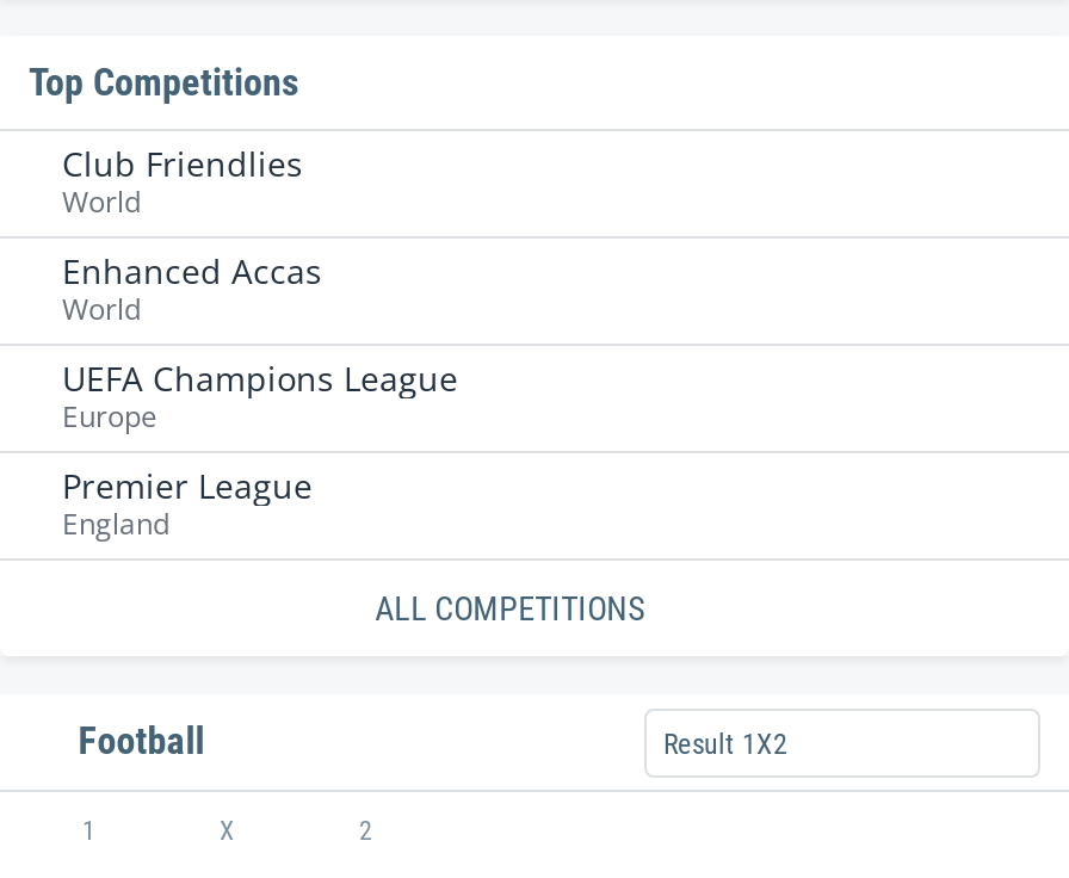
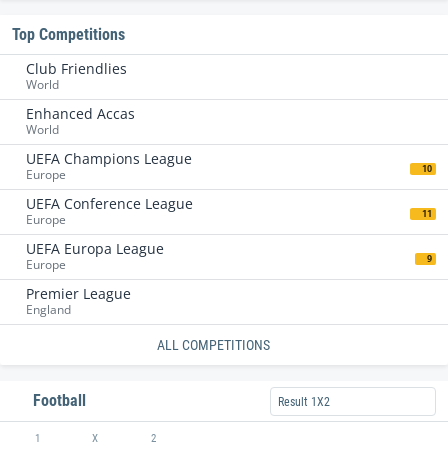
none -> [26,161,432,273] 10 | UEFA Conference League | Europe | 11 | UEFA Europa League | Europe | 9

